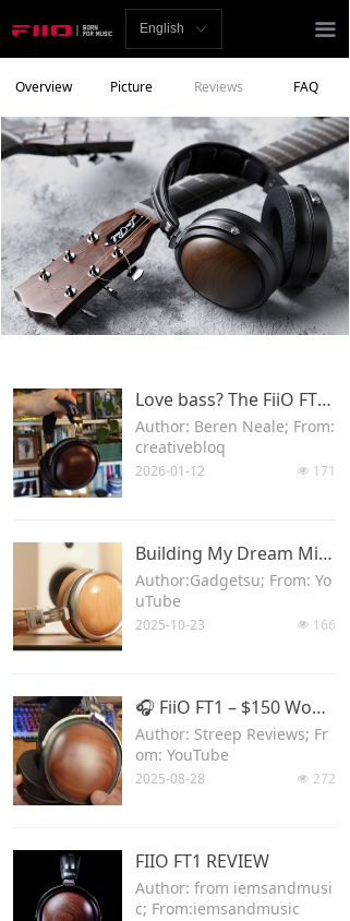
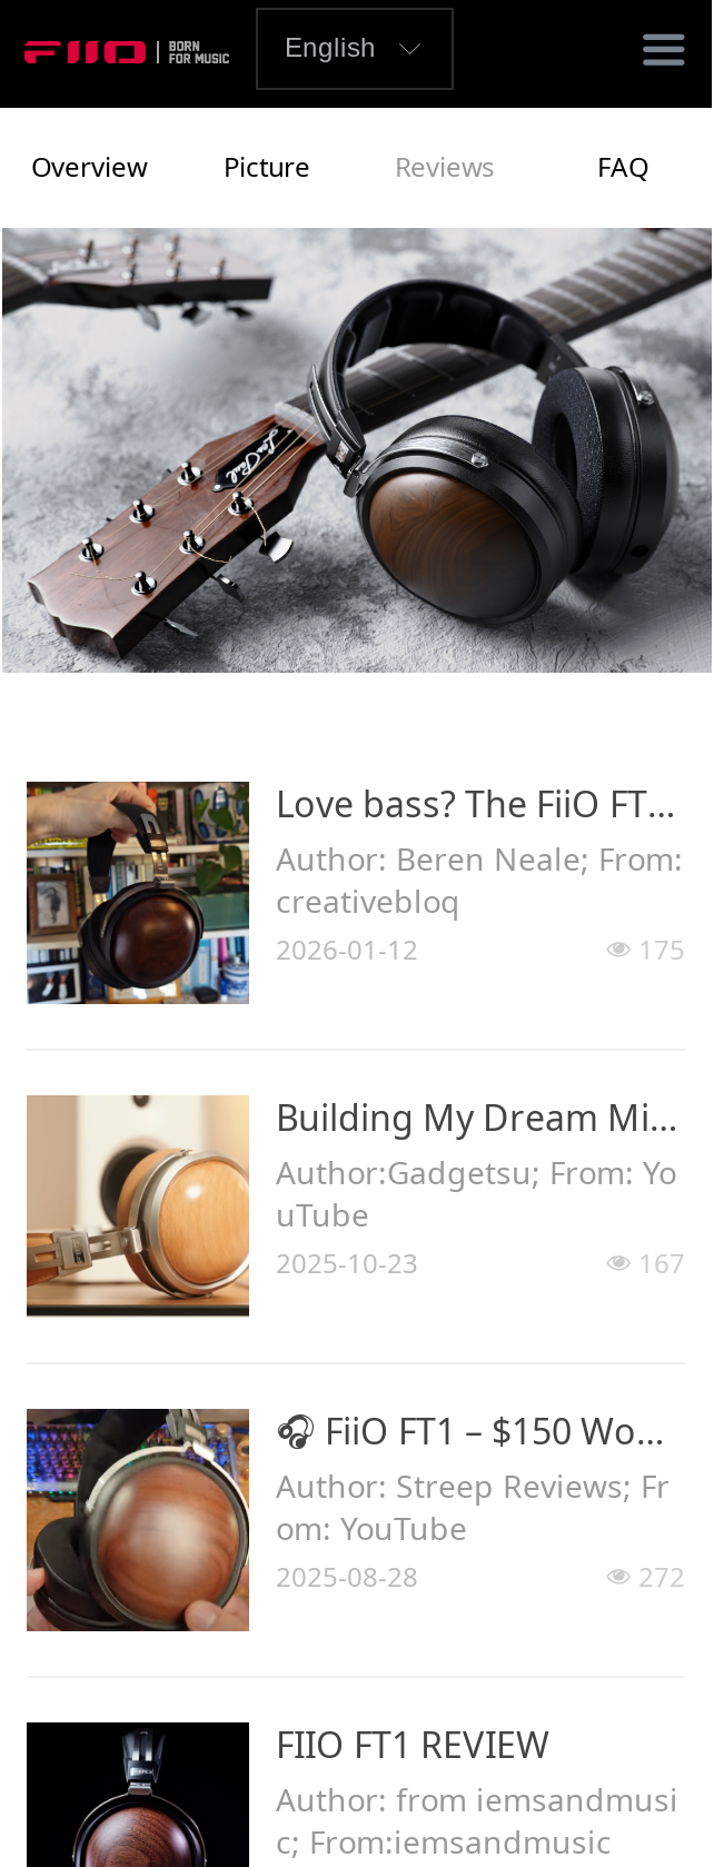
[297,462,336,480] 넶 171 -> [605,931,685,969] 넶 175
[297,615,336,634] 넶 166 -> [605,1244,685,1282] 넶 167

